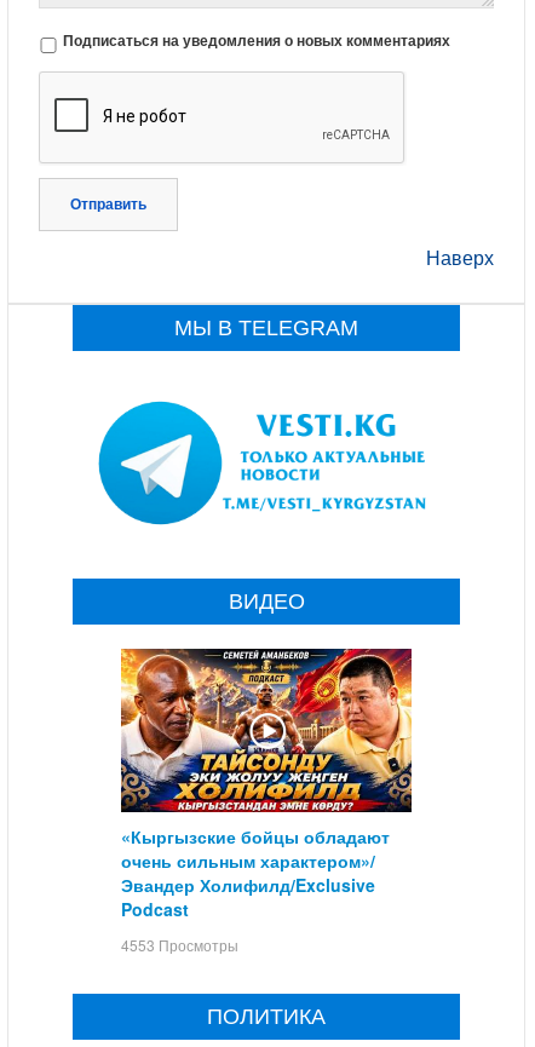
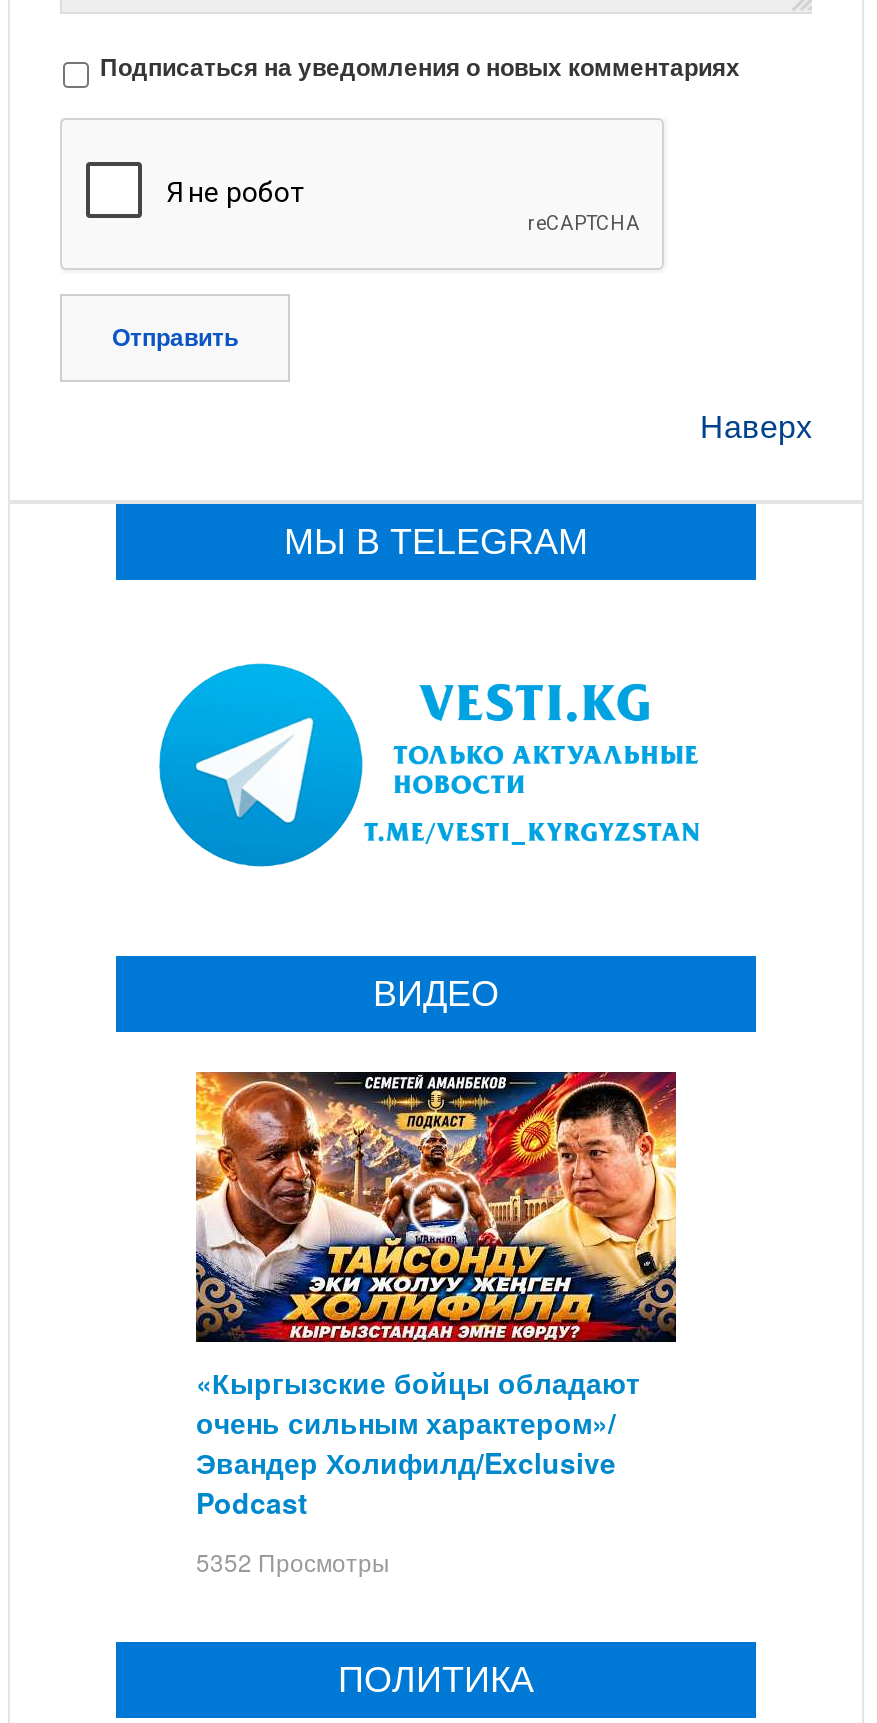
[121,934,238,955] 4553 Просмотры -> [196,1544,390,1578] 5352 Просмотры

